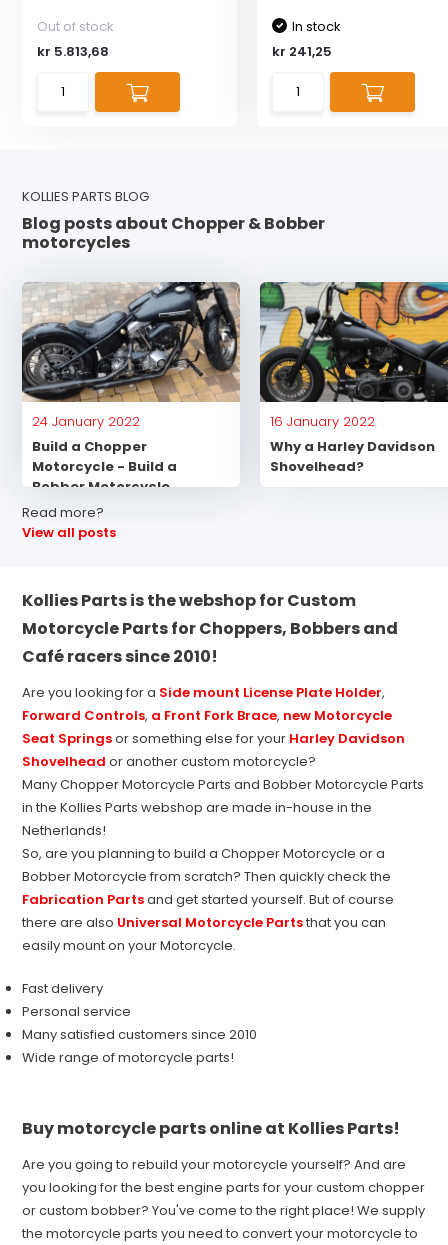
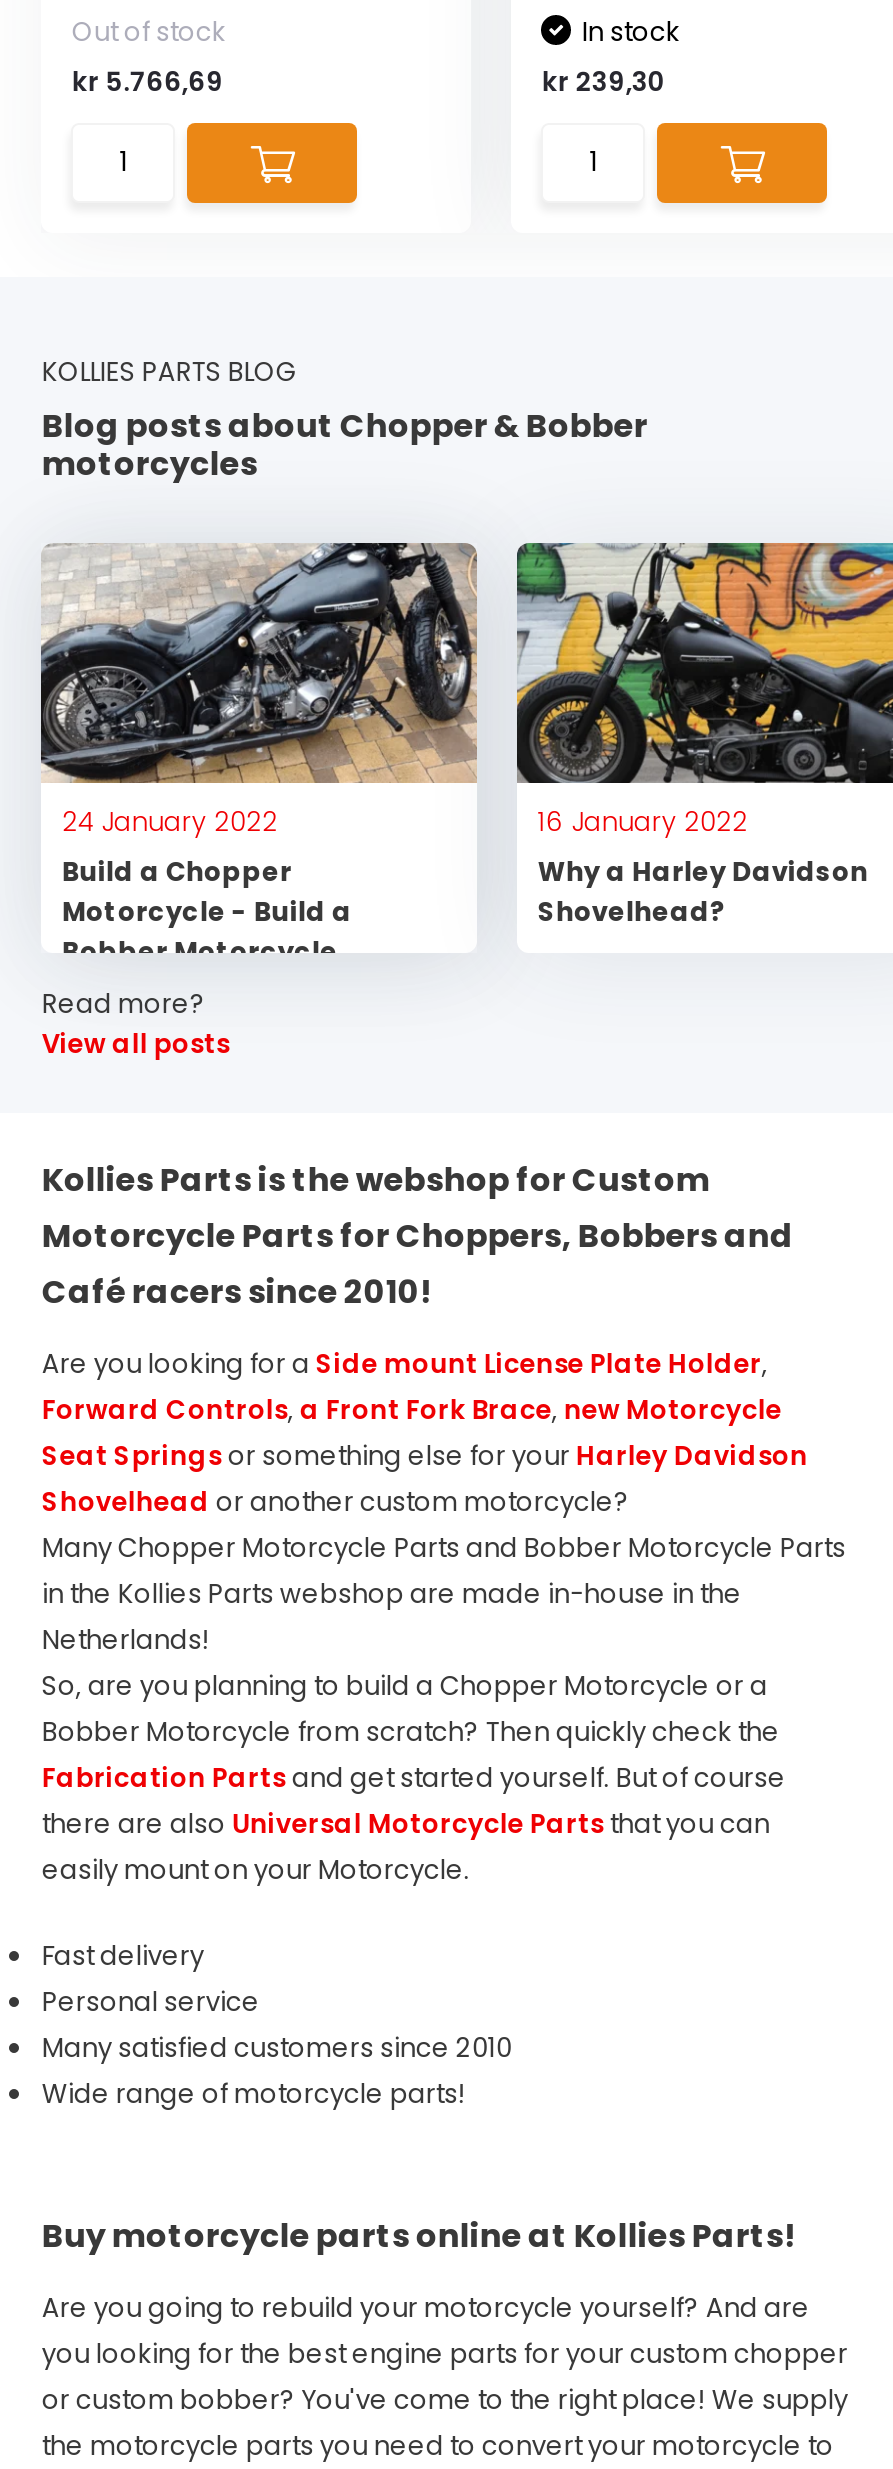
[37,42,109,61] kr 5.813,68 -> [72,63,224,101] kr 5.766,69
[272,42,332,61] kr 241,25 -> [542,63,666,101] kr 239,30

